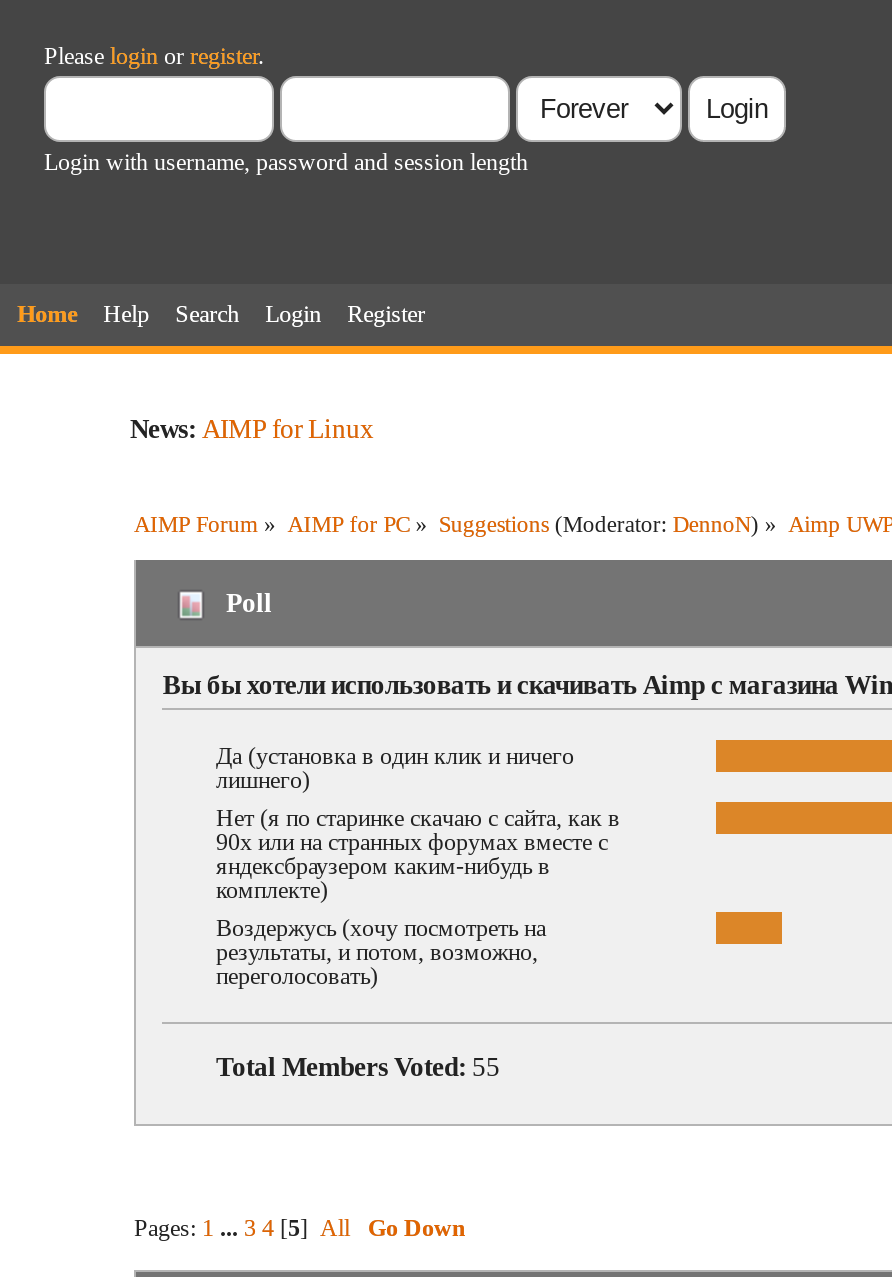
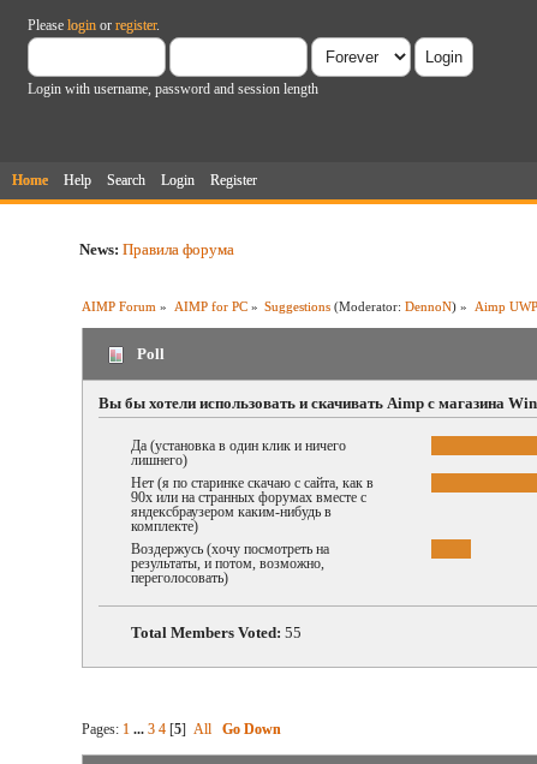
[130,414,374,444] News: AIMP for Linux -> [79,240,234,258] News: Правила форума

